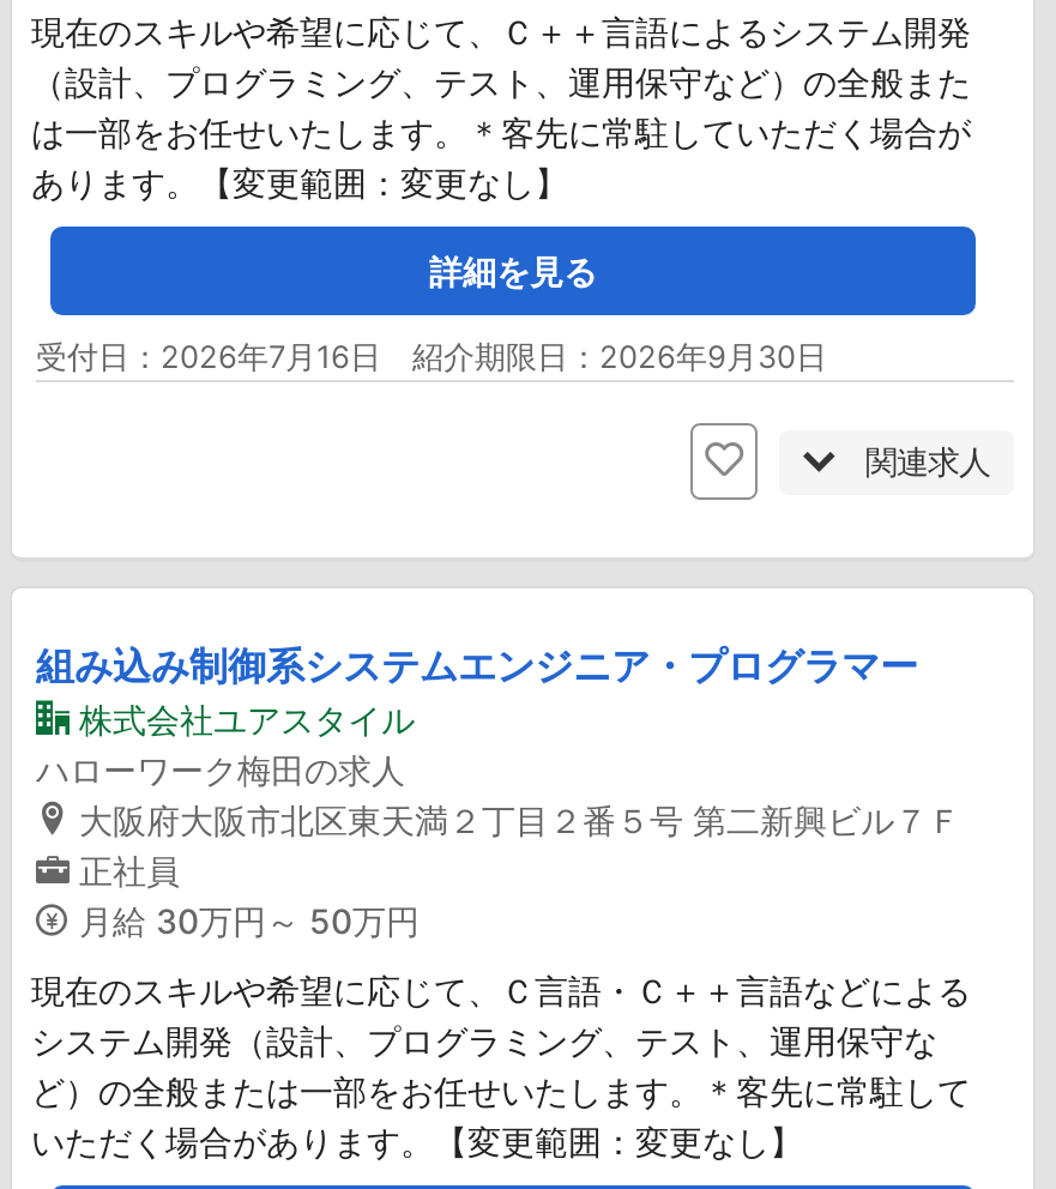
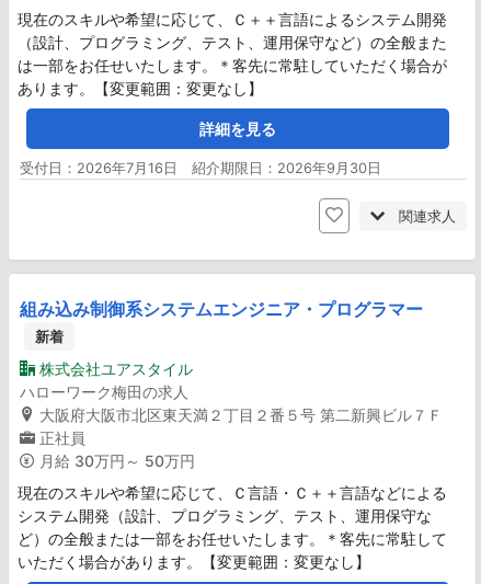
none -> [35,327,64,345] 新着

